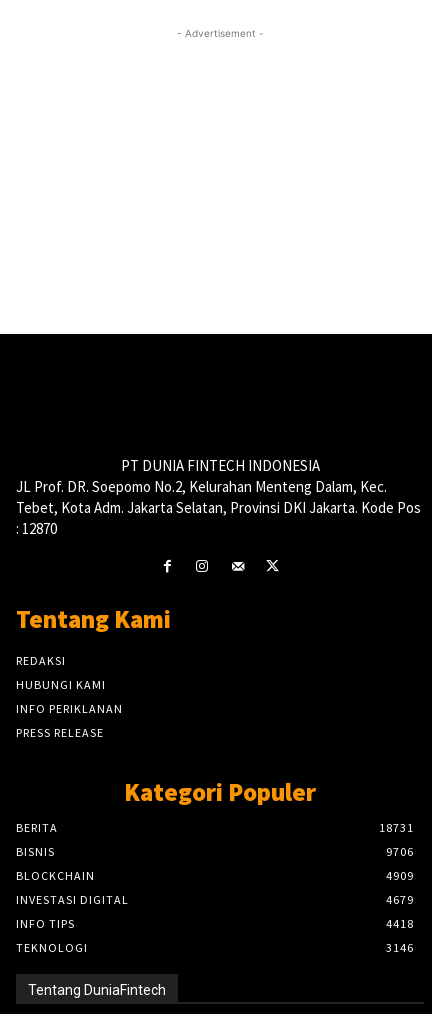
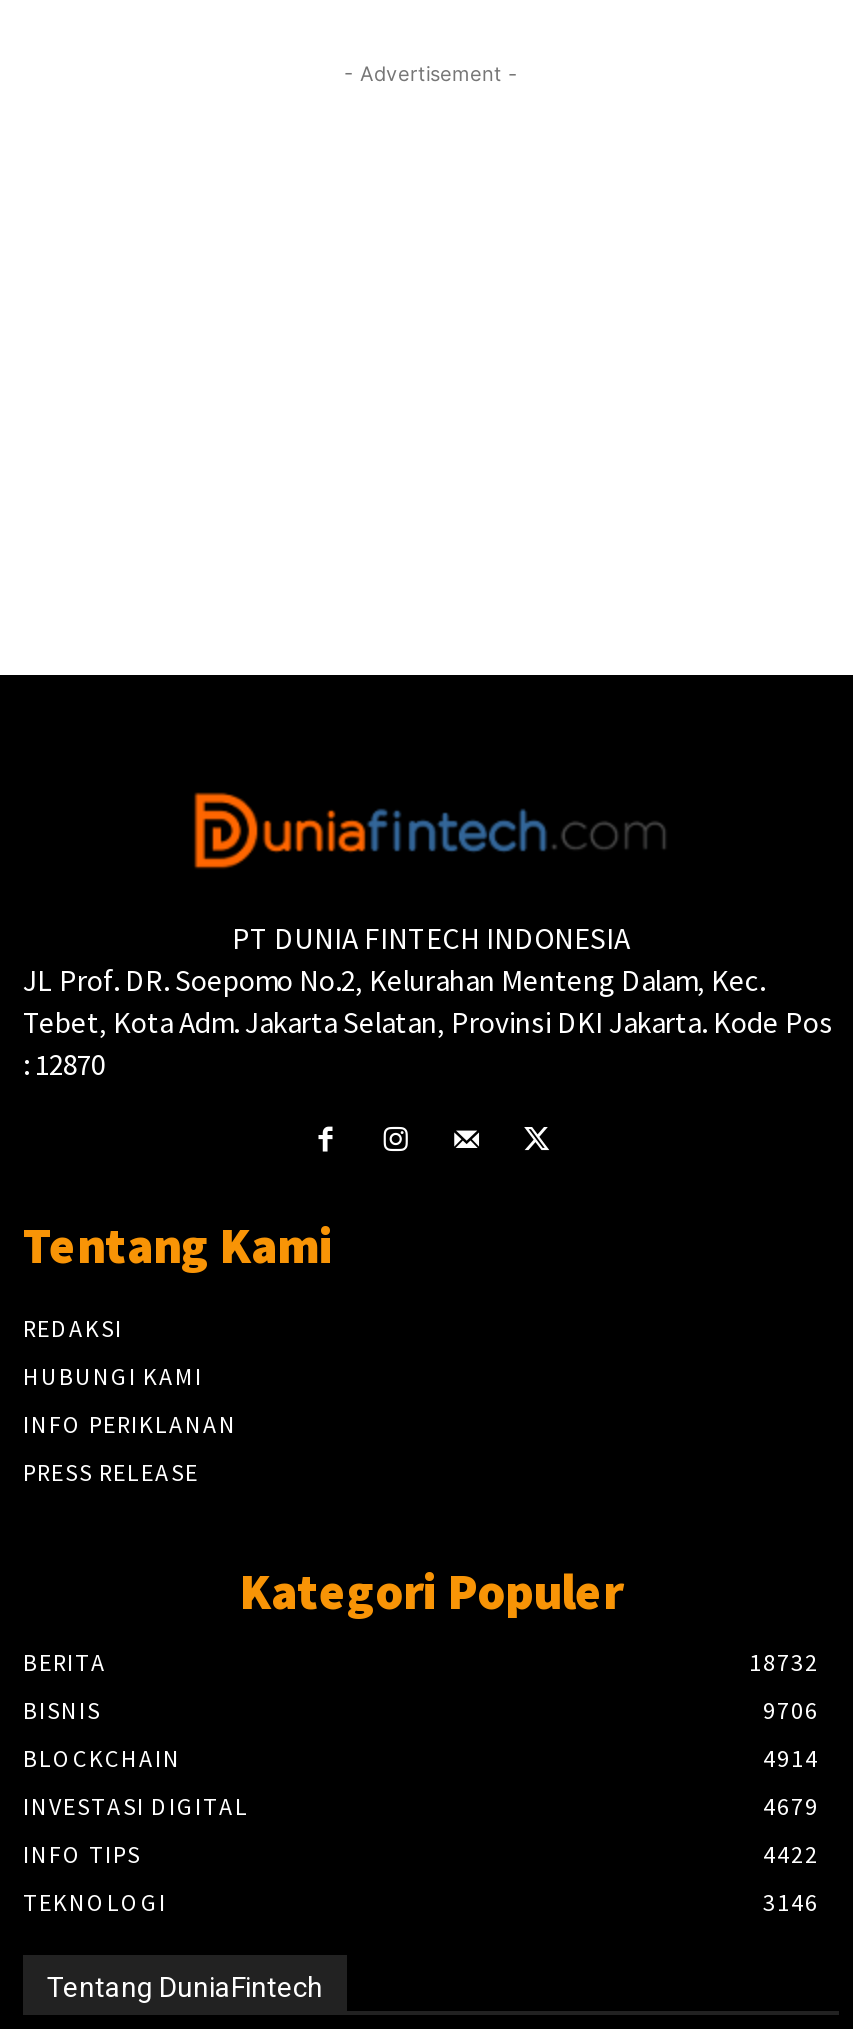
none -> [193,791,547,871] [image]
[379,820,414,835] 18731 -> [749,1647,819,1677] 18732
[386,868,414,883] 4909 -> [763,1743,819,1773] 4914
[386,916,414,931] 4418 -> [763,1839,819,1869] 4422

